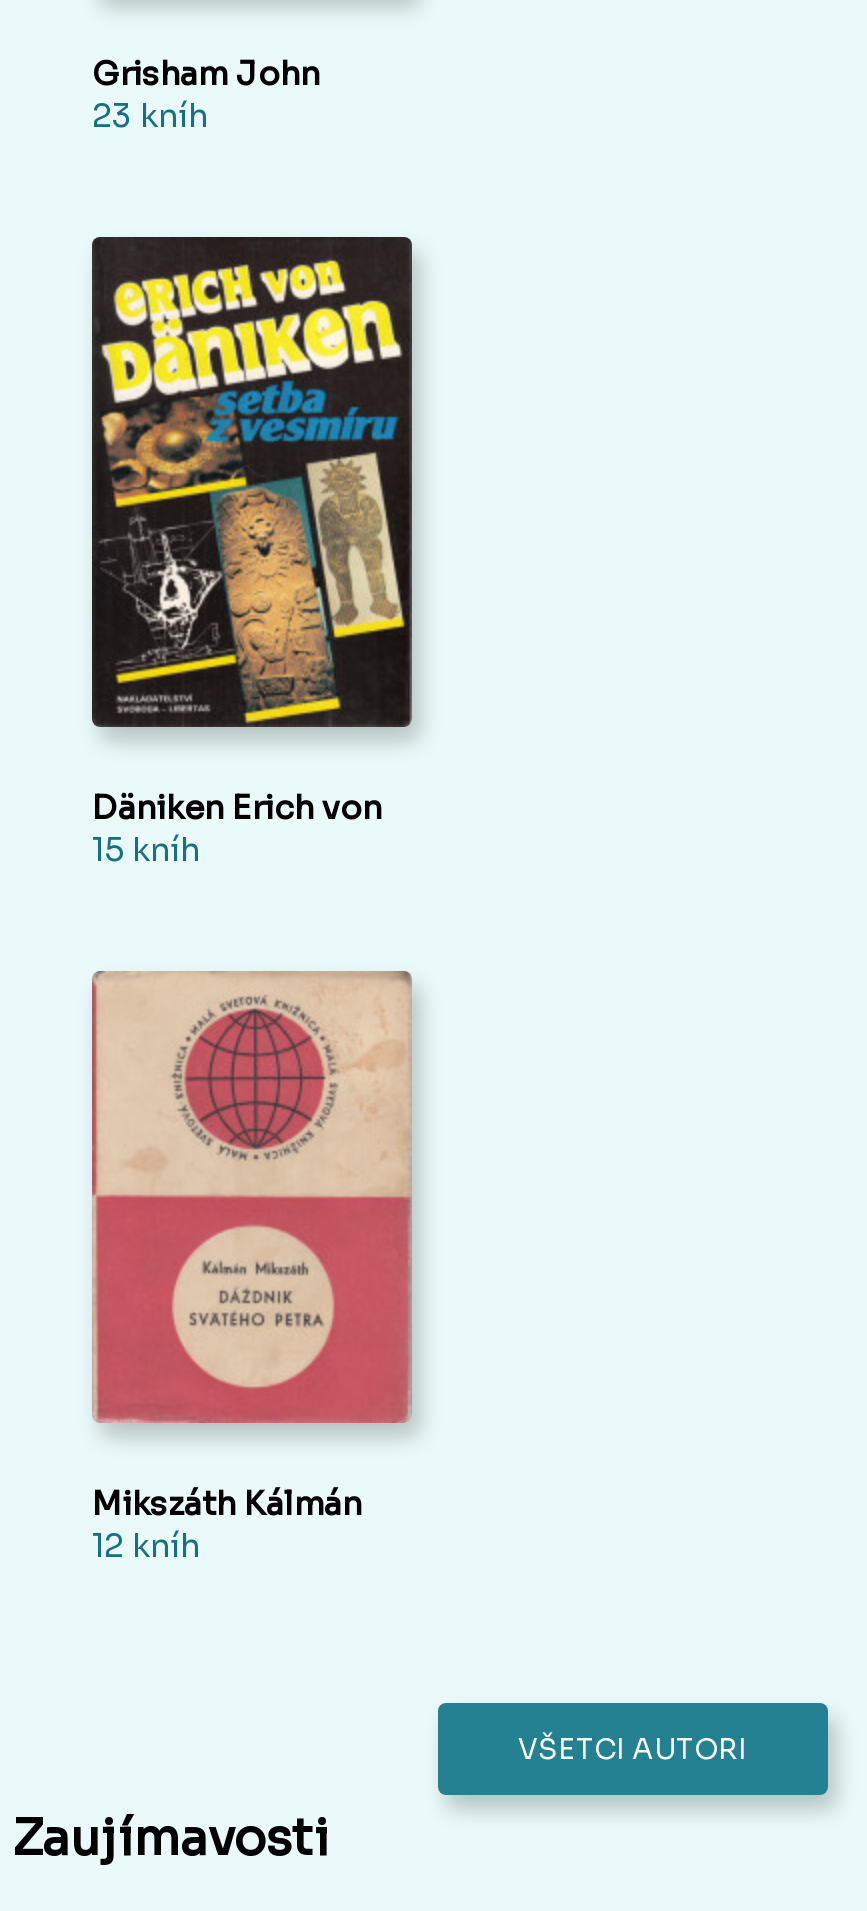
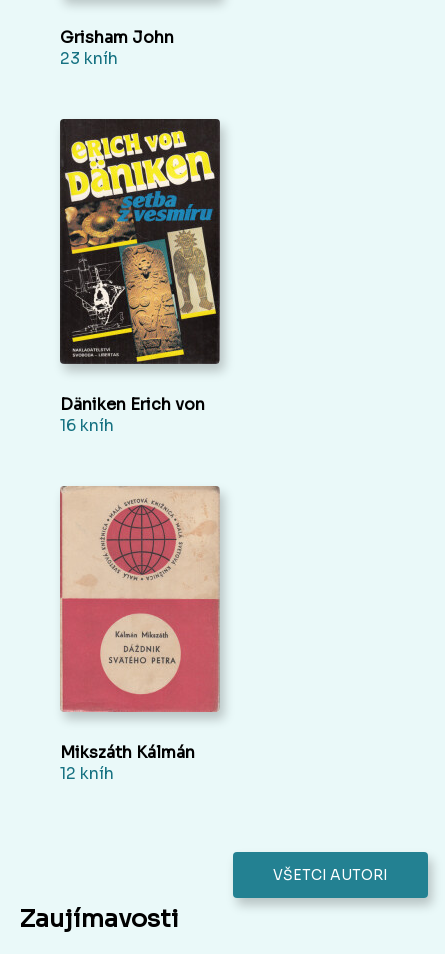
[92,829,200,871] 15 kníh -> [60,415,114,436] 16 kníh

